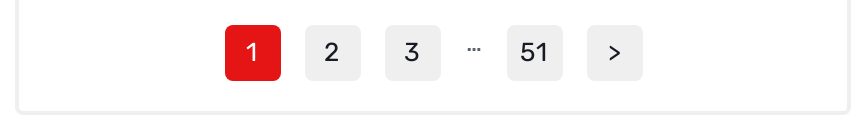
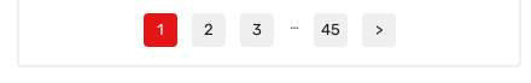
[520,38,548,68] 51 -> [320,21,340,39] 45

